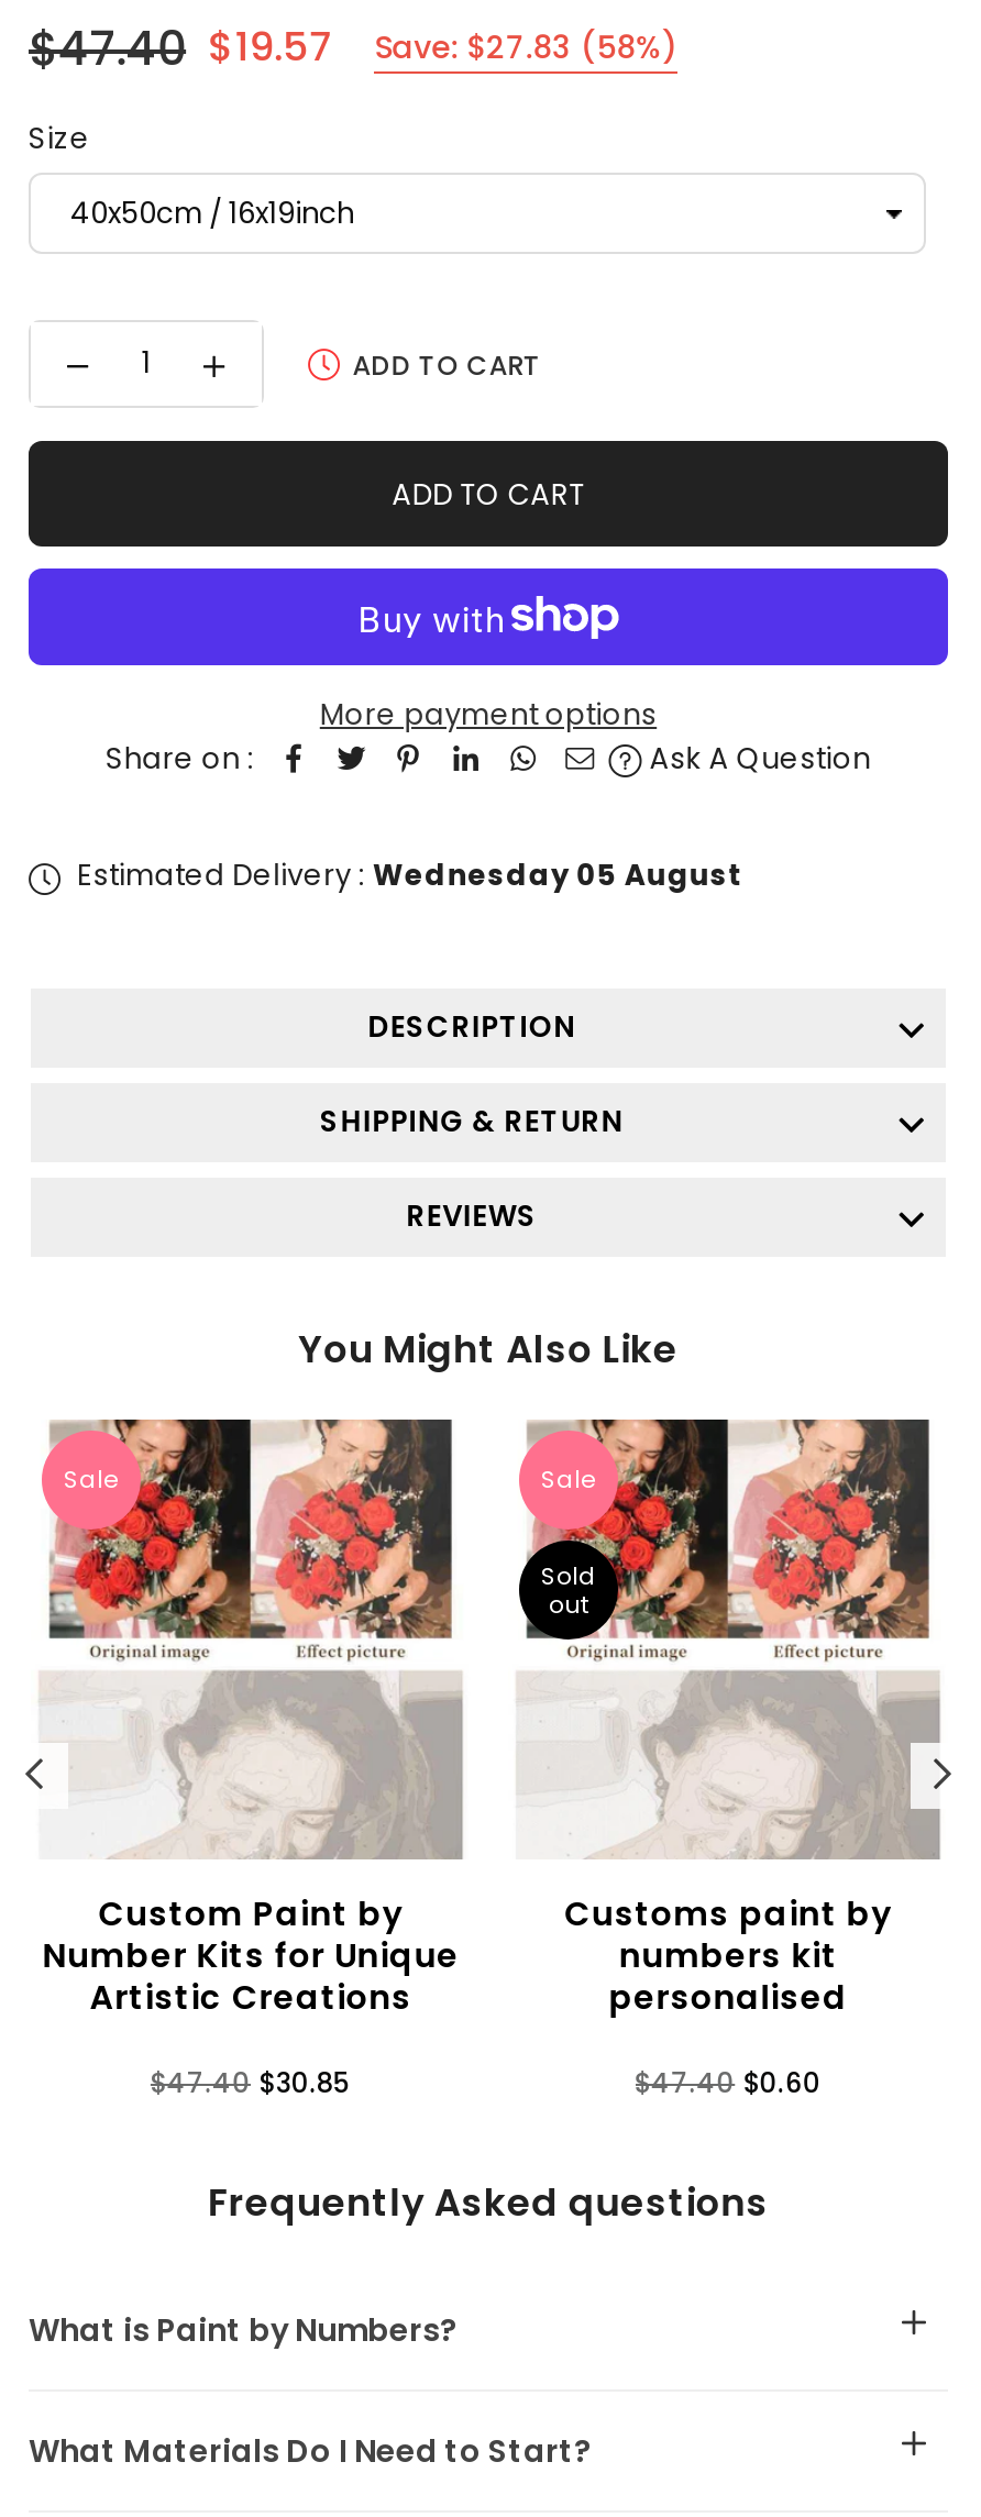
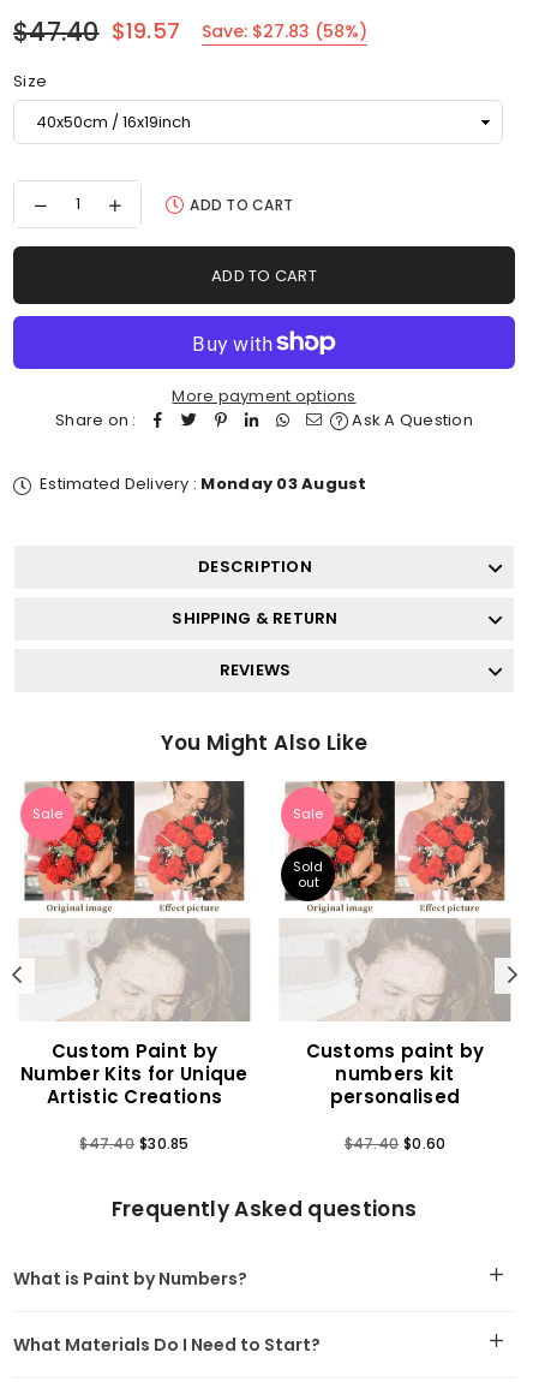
[77,855,744,896] Estimated Delivery : Wednesday 05 August -> [40,472,367,495] Estimated Delivery : Monday 03 August

